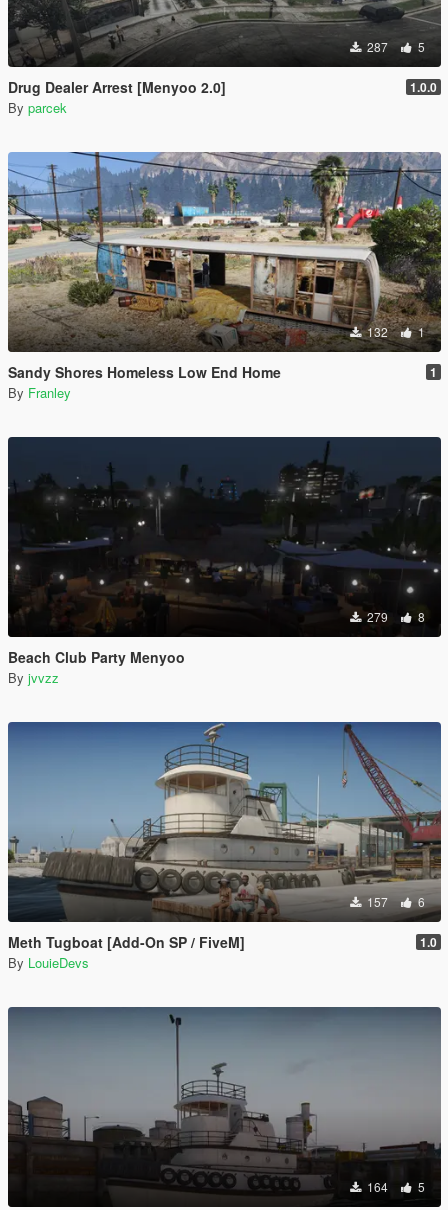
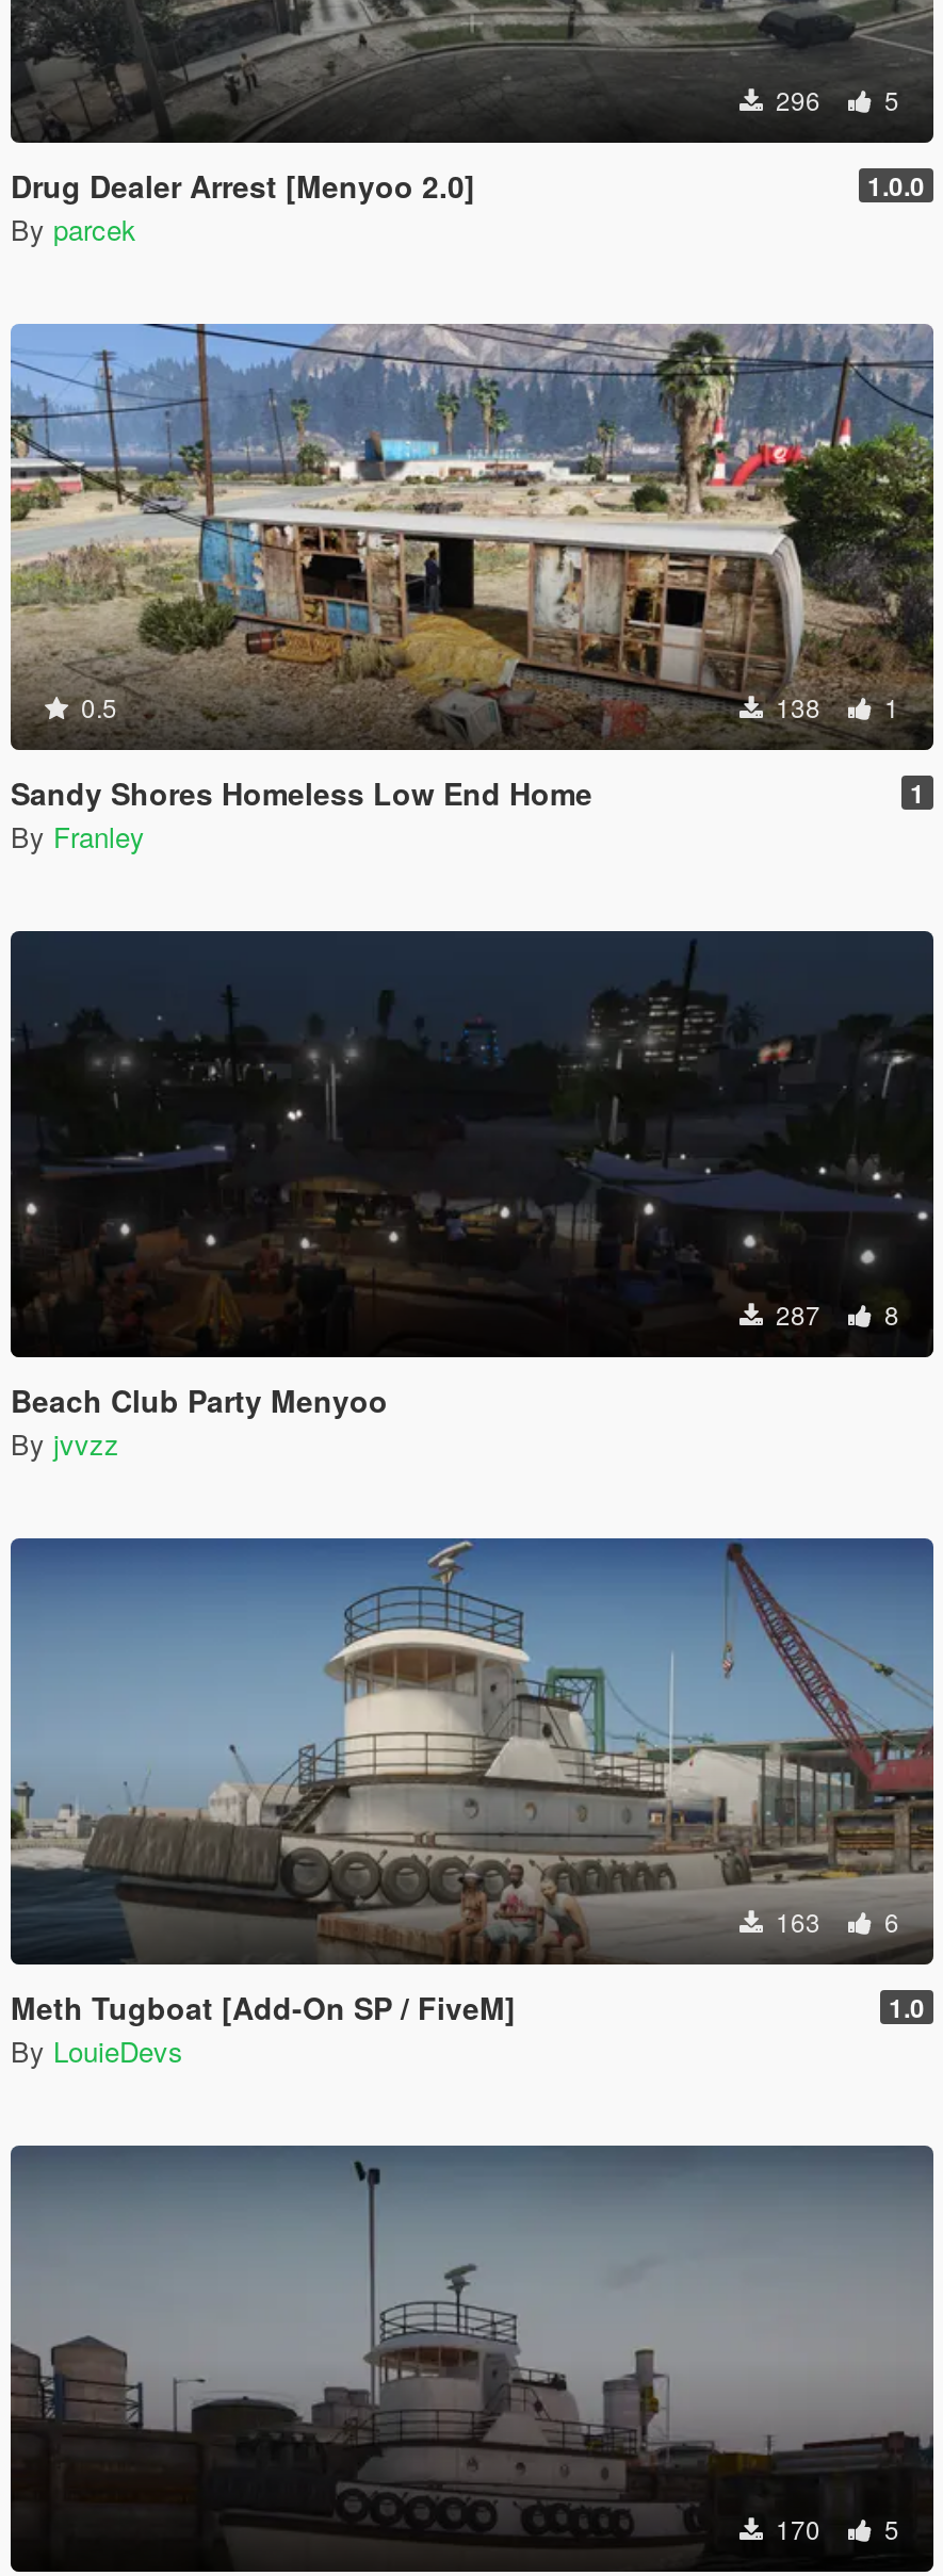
[364,38,425,55] 287 5 -> [769,81,899,117] 296 5
[364,323,391,340] 132 -> [75,688,827,724] 0.5 | 138
[364,608,425,625] 279 8 -> [769,1295,899,1332] 287 8
[364,893,425,910] 157 6 -> [769,1903,899,1939] 163 6
[364,1178,425,1195] 164 5 -> [769,2510,899,2546] 170 5

